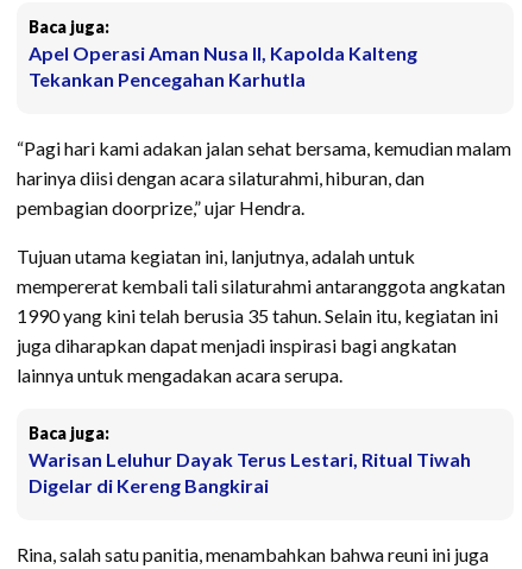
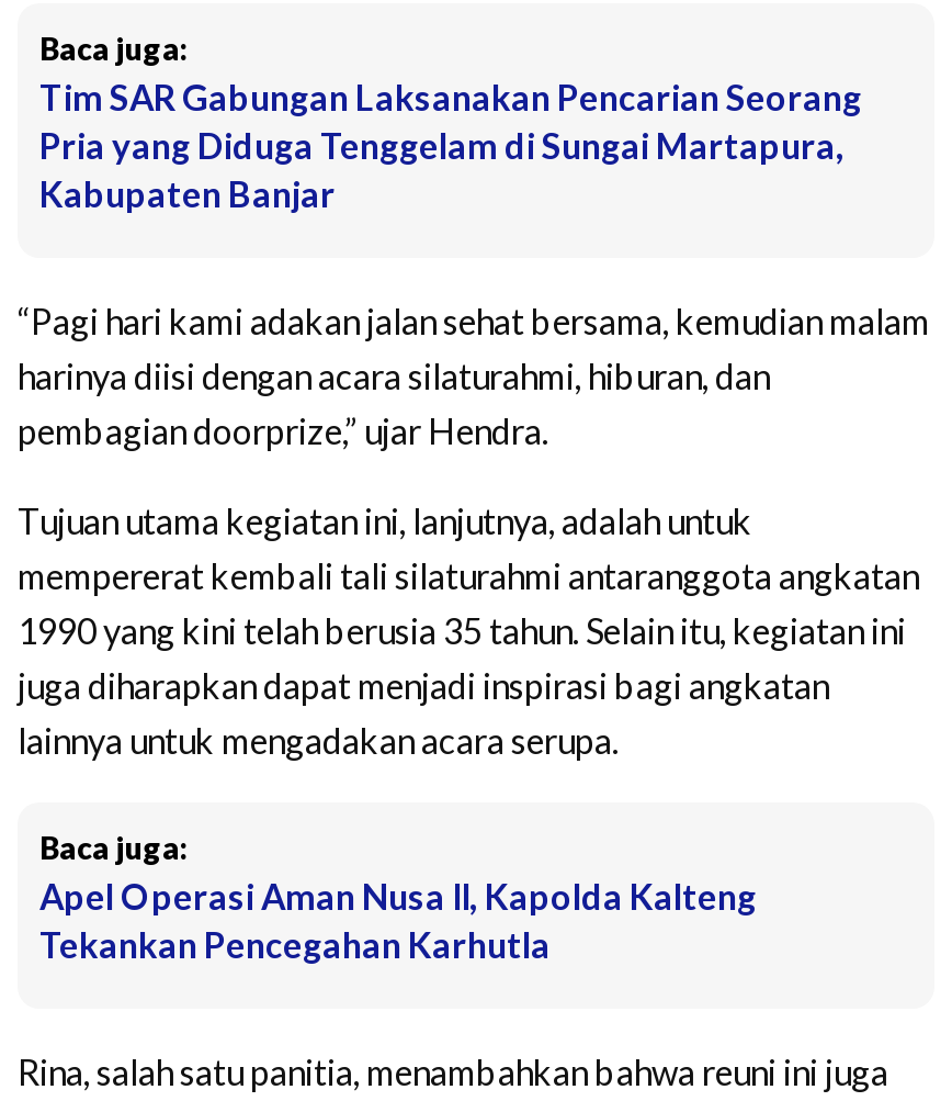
moved [29,41,417,90] -> [39,876,757,966]: Apel Operasi Aman Nusa II, Kapolda Kalteng | Tekankan Pencegahan Karhutla
none -> [39,77,862,215] Tim SAR Gabungan Laksanakan Pencarian Seorang | Pria yang Diduga Tenggelam di Sungai Martapura, | Kabupaten Banjar
[29,447,471,496] Warisan Leluhur Dayak Terus Lestari, Ritual Tiwah | Digelar di Kereng Bangkirai -> none

